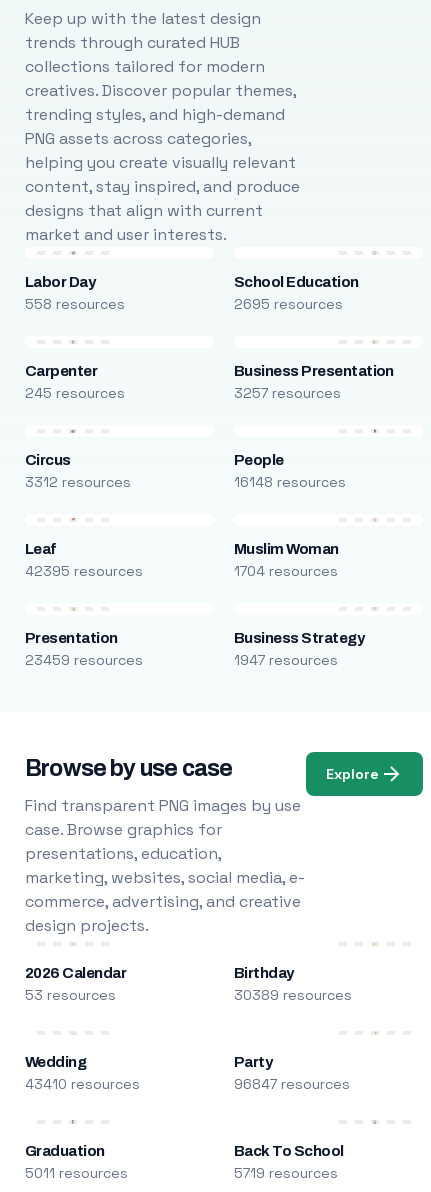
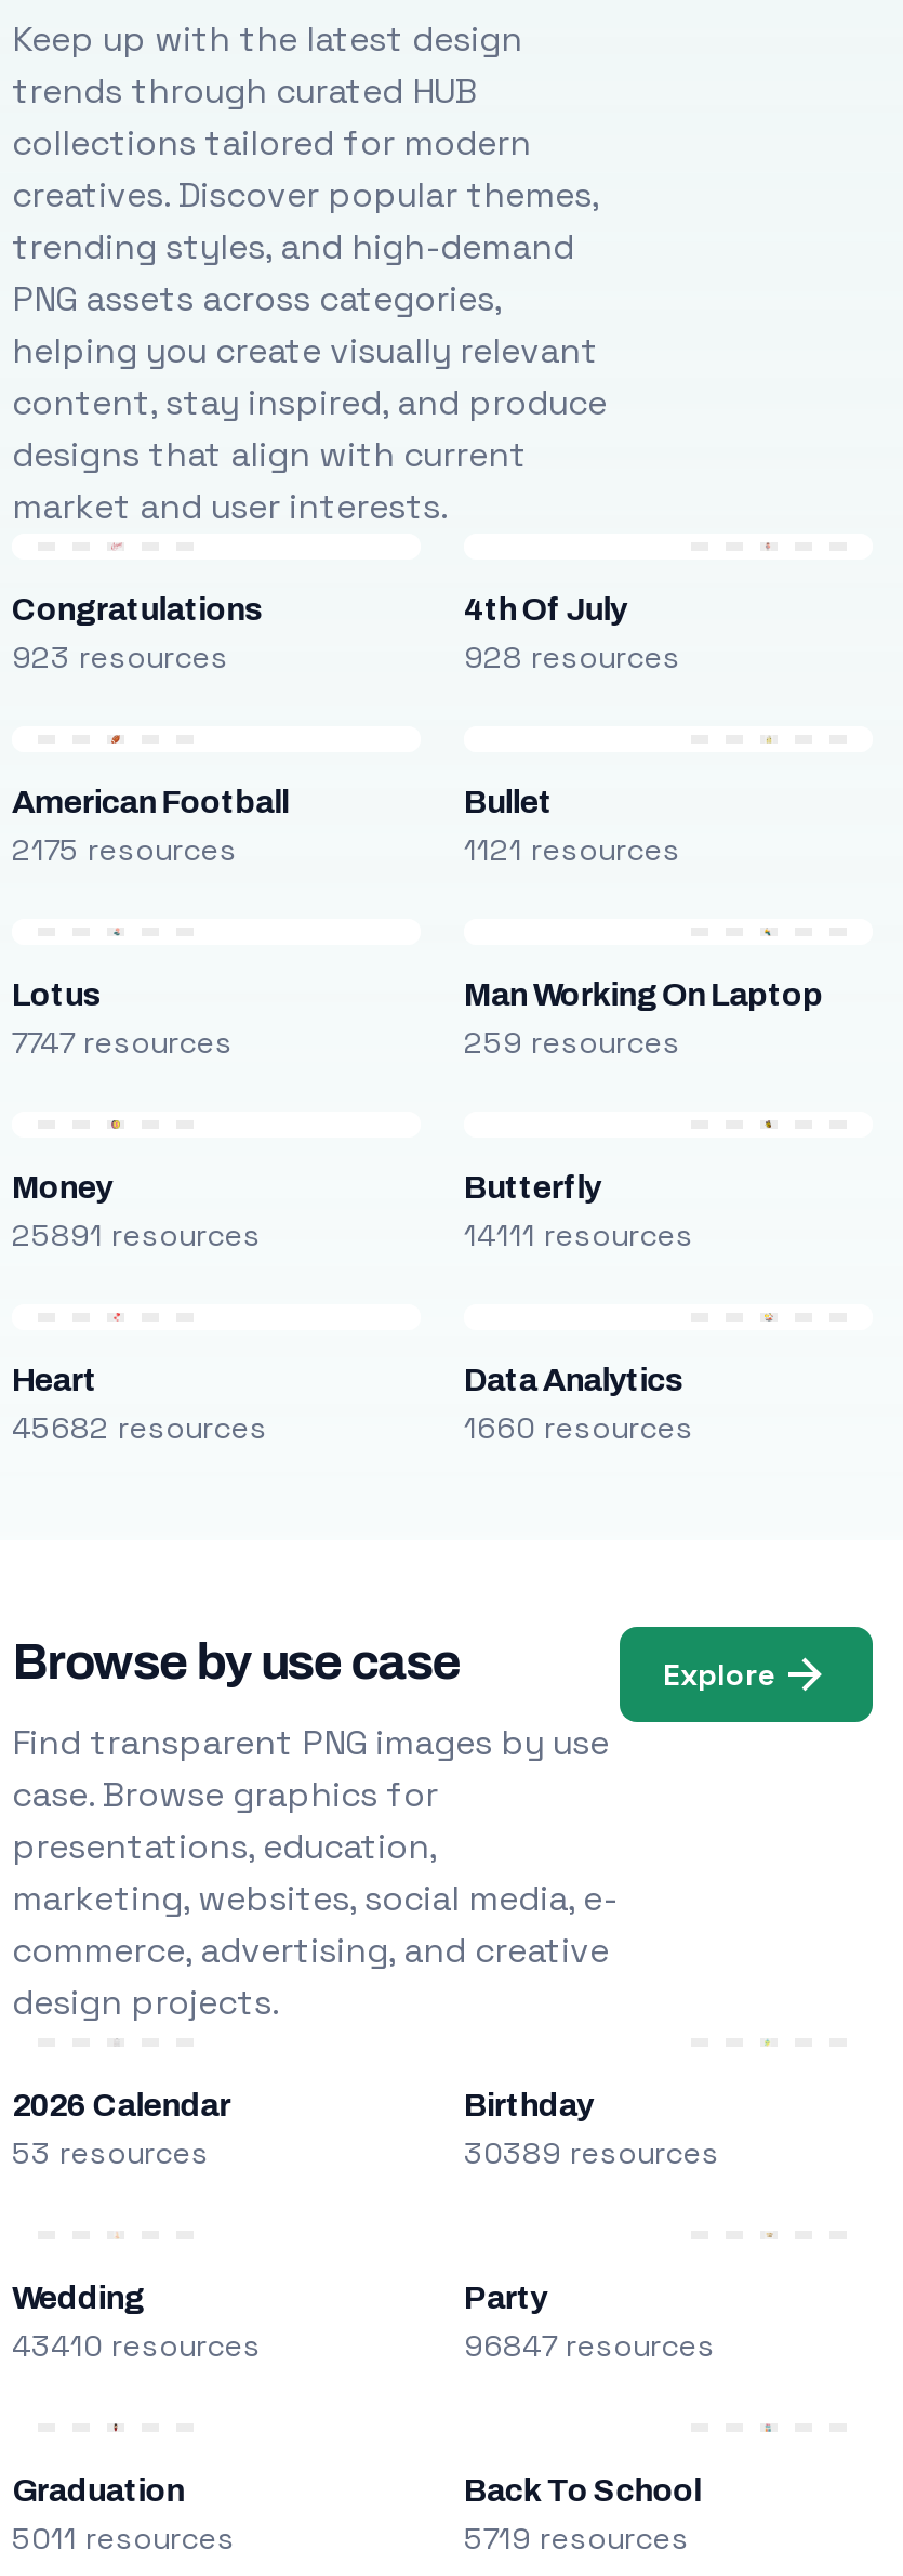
[25,274,125,313] Labor Day | 558 resources -> [12,592,263,676] Congratulations | 923 resources
[234,274,359,313] School Education | 2695 resources -> [464,592,680,676] 4th Of July | 928 resources
[25,363,125,402] Carpenter | 245 resources -> [12,785,289,869] American Football | 2175 resources
[234,363,394,402] Business Presentation | 3257 resources -> [464,785,680,869] Bullet | 1121 resources
[25,452,131,491] Circus | 3312 resources -> [12,977,233,1062] Lotus | 7747 resources
[234,452,346,491] People | 16148 resources -> [464,977,823,1062] Man Working On Laptop | 259 resources
[25,541,143,580] Leaf | 42395 resources -> [12,1170,261,1254] Money | 25891 resources
[234,541,339,580] Muslim Woman | 1704 resources -> [464,1170,693,1254] Butterfly | 14111 resources
[25,630,143,669] Presentation | 23459 resources -> [12,1363,267,1447] Heart | 45682 resources
[234,630,364,669] Business Strategy | 1947 resources -> [464,1363,693,1447] Data Analytics | 1660 resources

